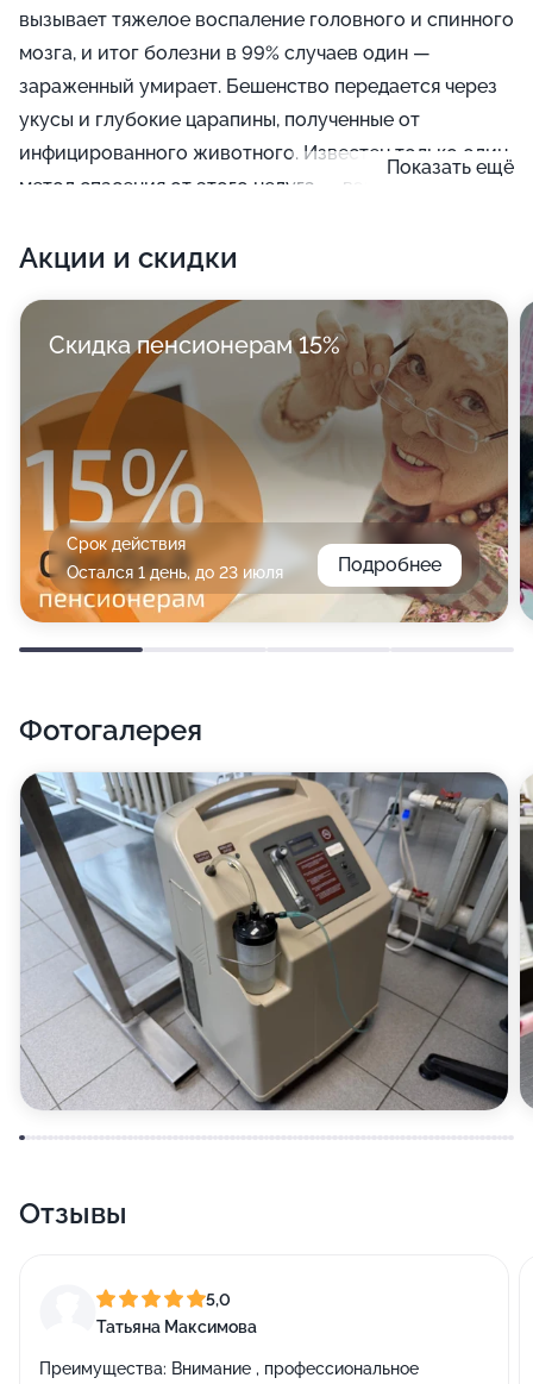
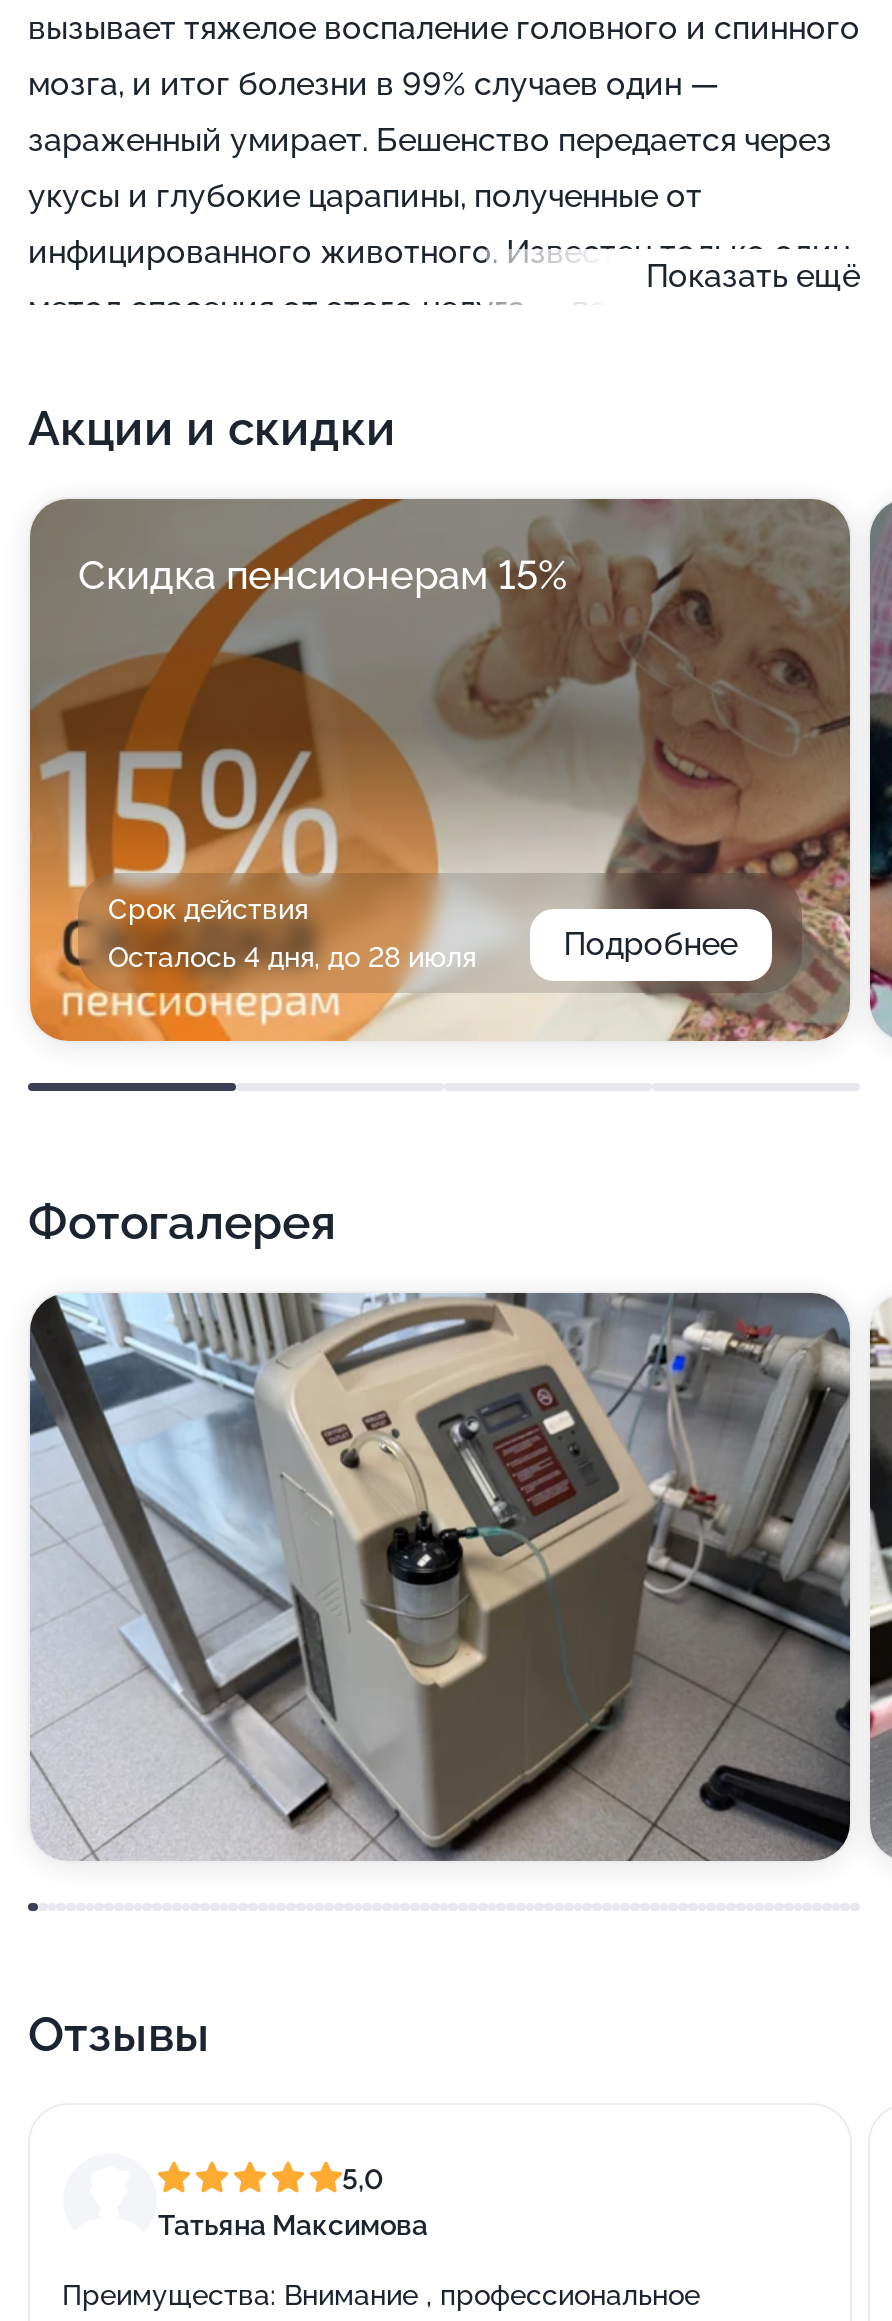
[67,563,283,582] Остался 1 день, до 23 июля -> [108,941,476,973] Осталось 4 дня, до 28 июля

